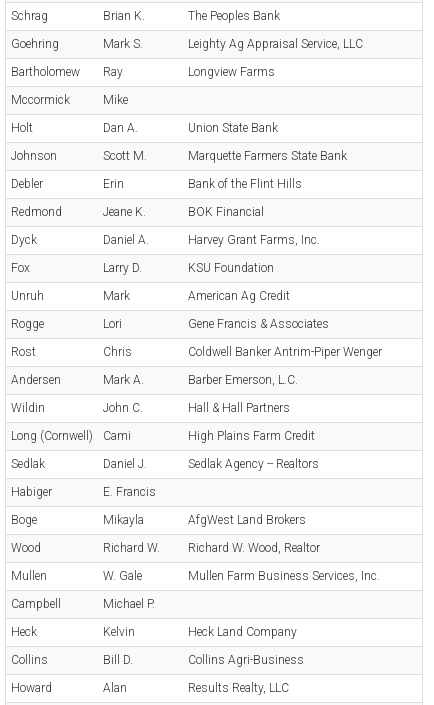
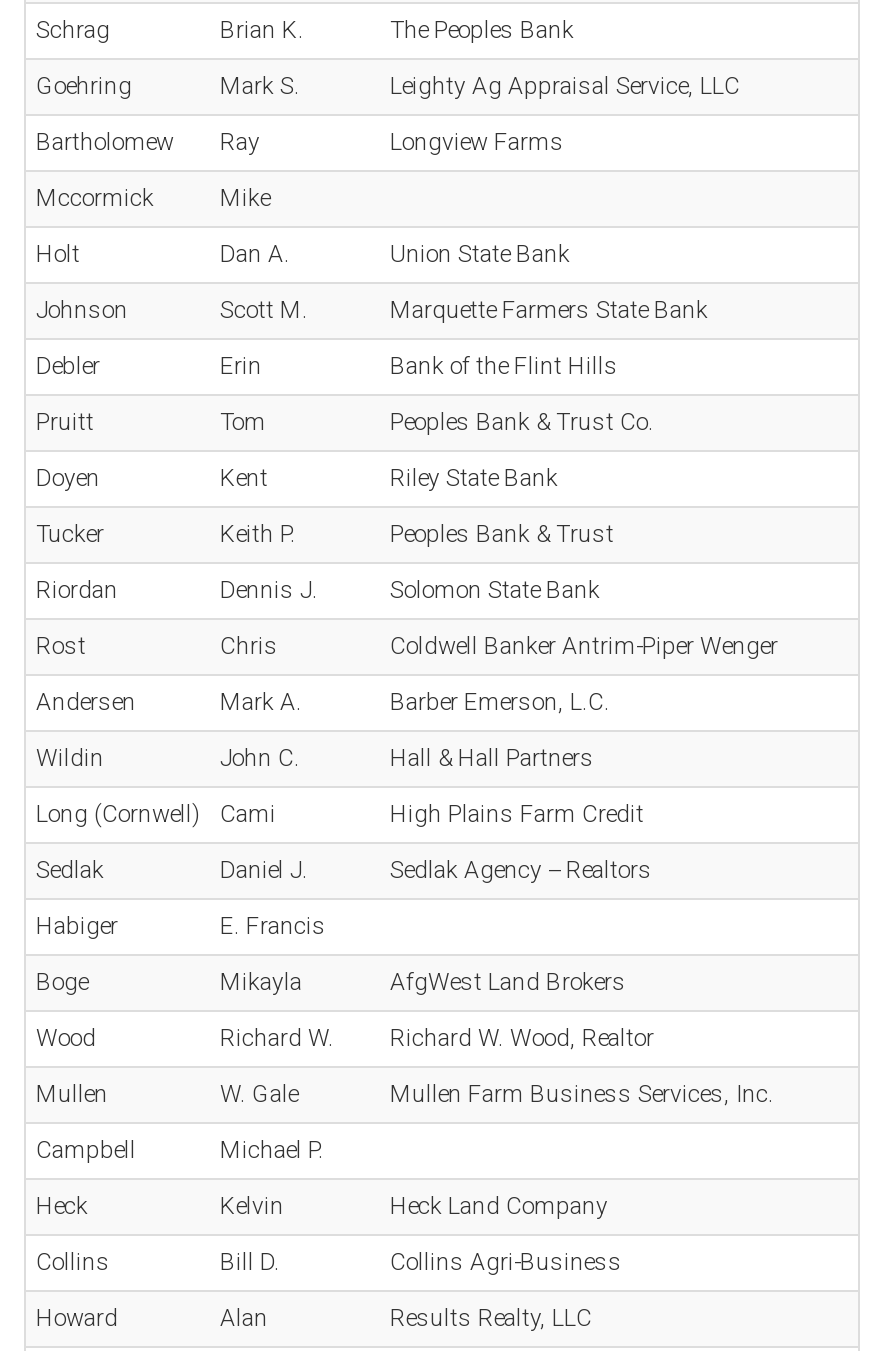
[11,205,329,331] Redmond | Jeane K. | BOK Financial | Dyck | Daniel A. | Harvey Grant Farms, Inc. | Fox | Larry D. | KSU Foundation | Unruh | Mark | American Ag Credit | Rogge | Lori | Gene Francis & Associates -> [36,408,654,604] Pruitt | Tom | Peoples Bank & Trust Co. | Doyen | Kent | Riley State Bank | Tucker | Keith P. | Peoples Bank & Trust | Riordan | Dennis J. | Solomon State Bank

